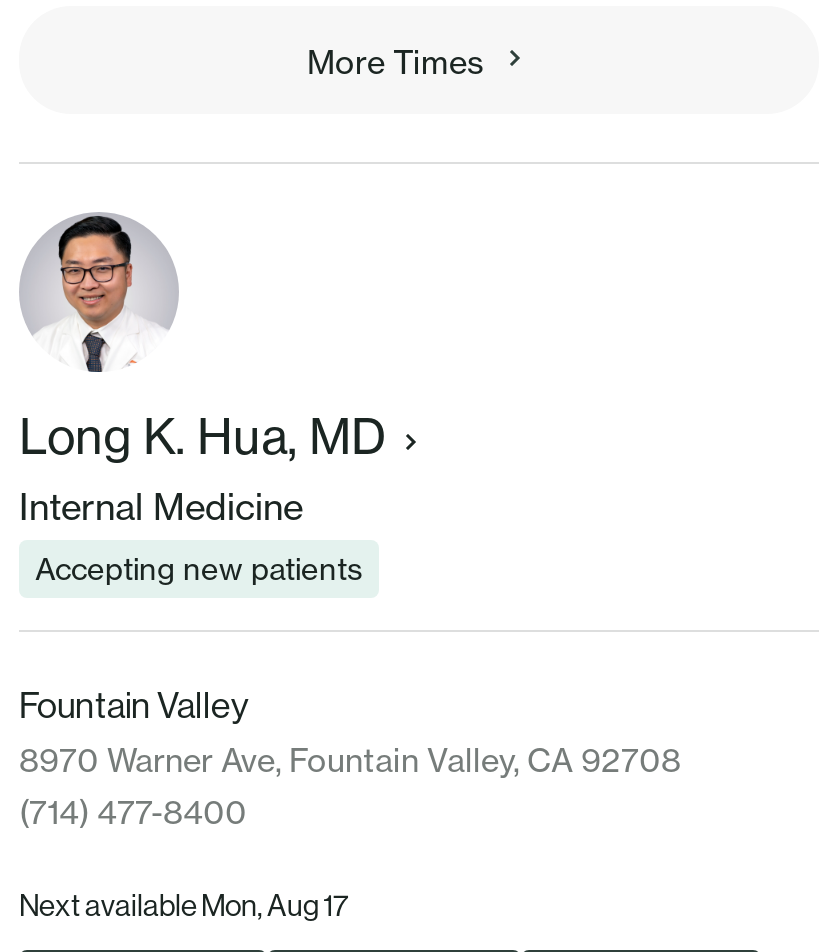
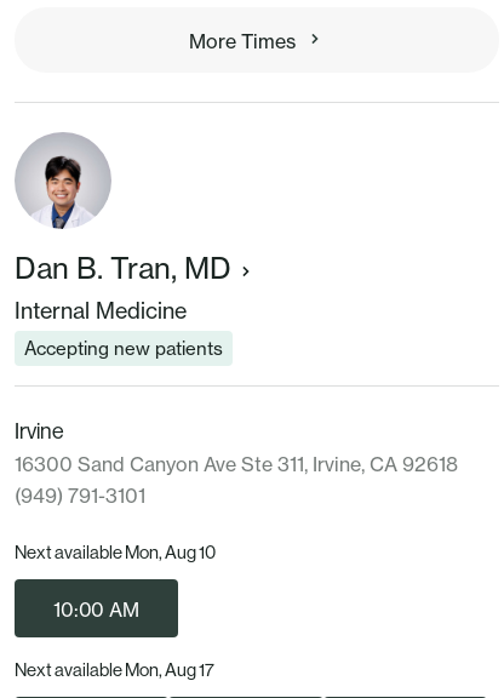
[19,214,387,466] [image] | Long K. Hua, MD -> [15,135,231,286] [image] | Dan B. Tran, MD
[19,686,681,832] Fountain Valley | 8970 Warner Ave, Fountain Valley, CA 92708 | (714) 477-8400 -> [15,419,458,622] Irvine | 16300 Sand Canyon Ave Ste 311, Irvine, CA 92618 | (949) 791-3101 | Next available Mon, Aug 10 | 10:00 AM

